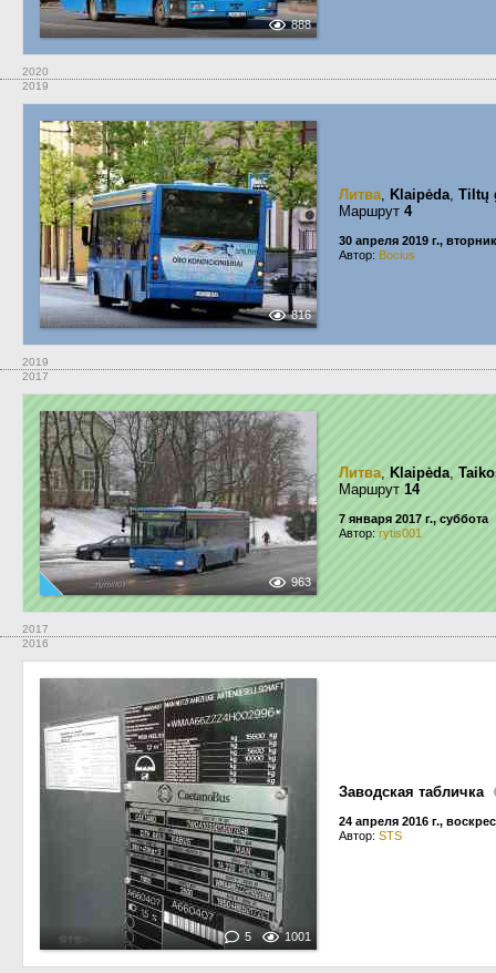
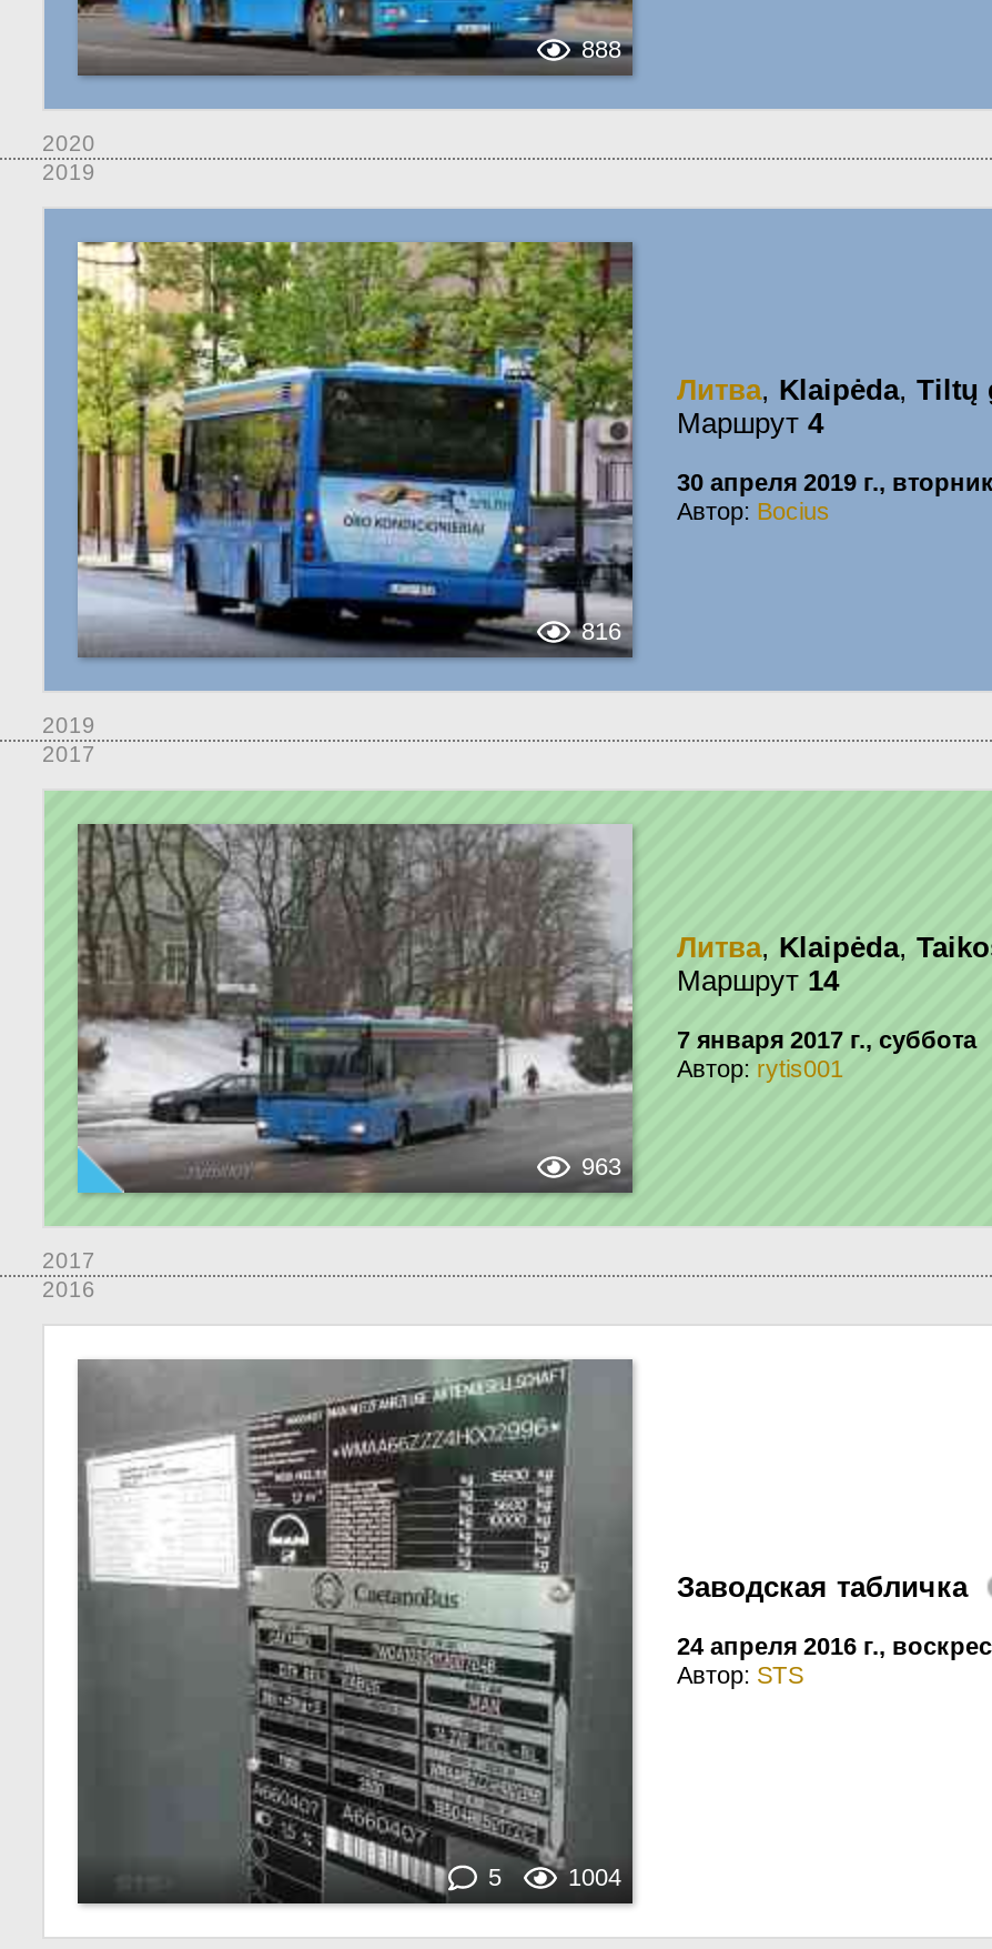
[285,930,311,943] 1001 -> [568,1863,621,1890] 1004

